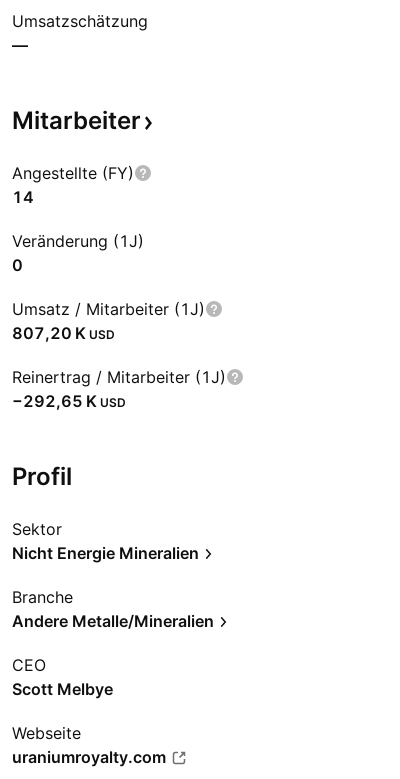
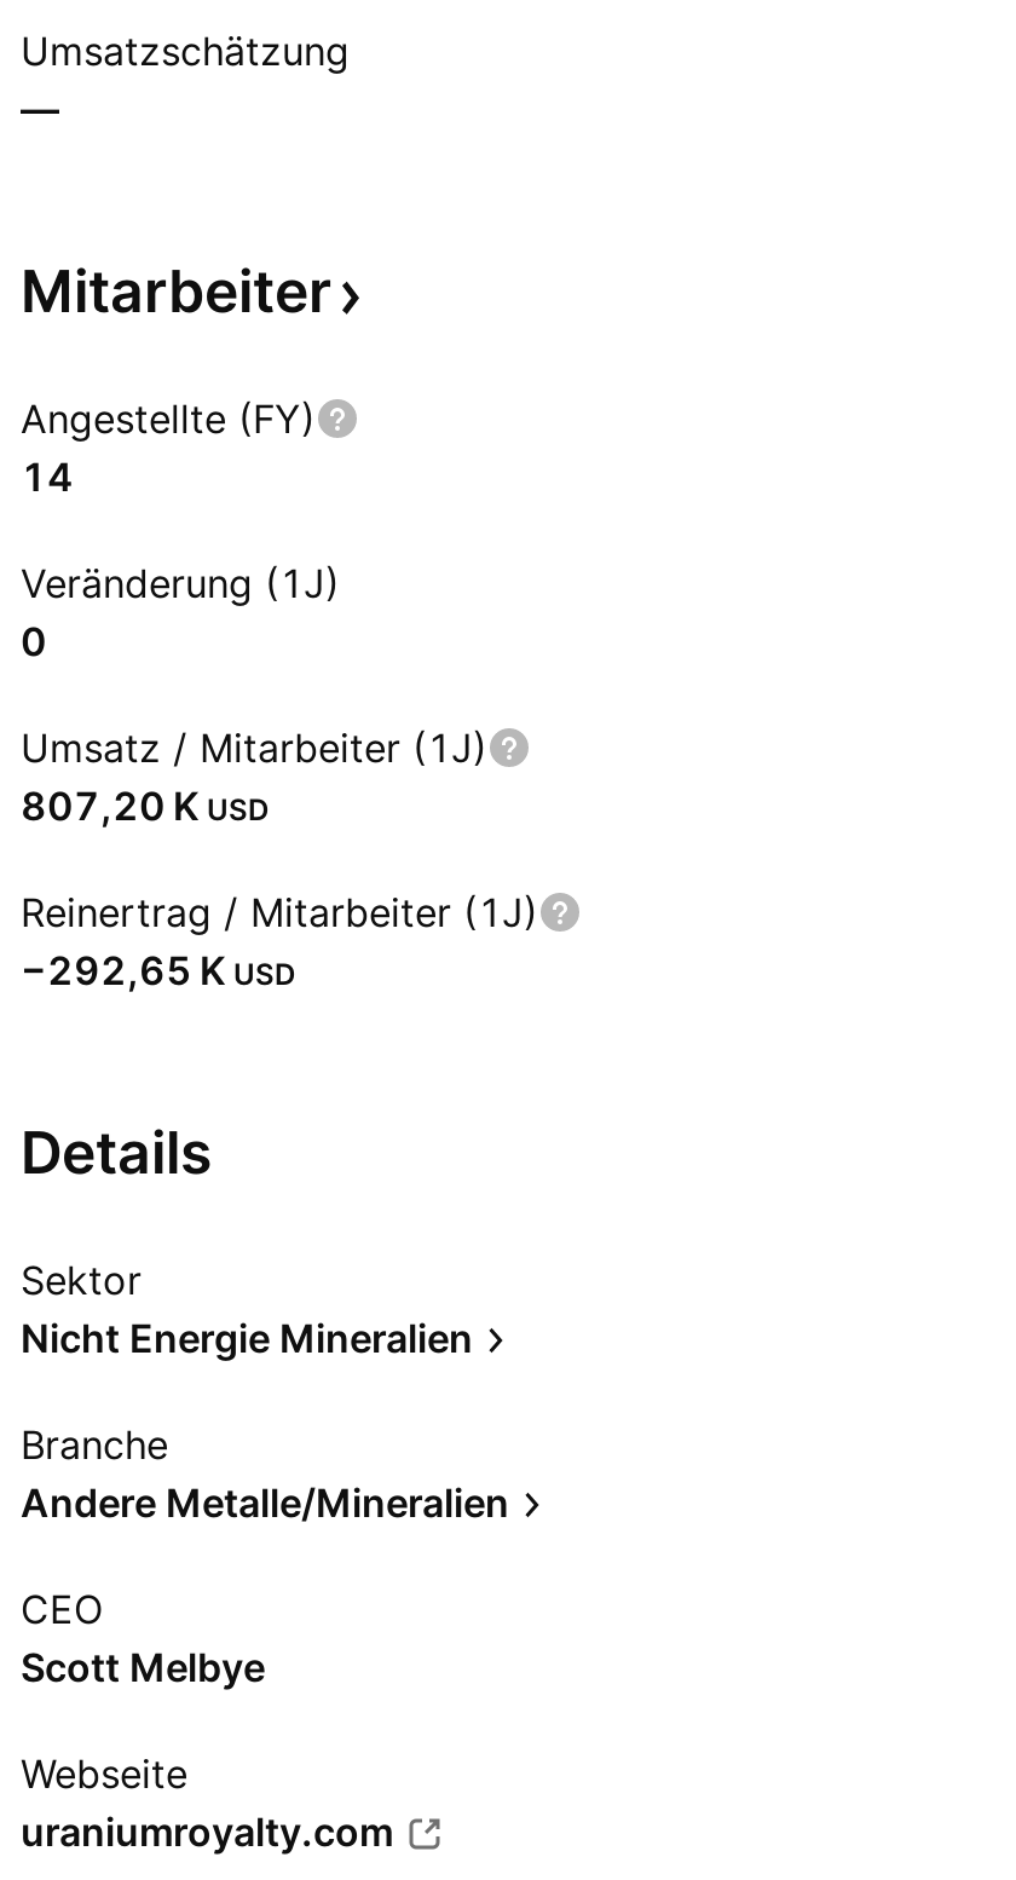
[12,462,72,491] Profil -> [21,1118,212,1188] Details

